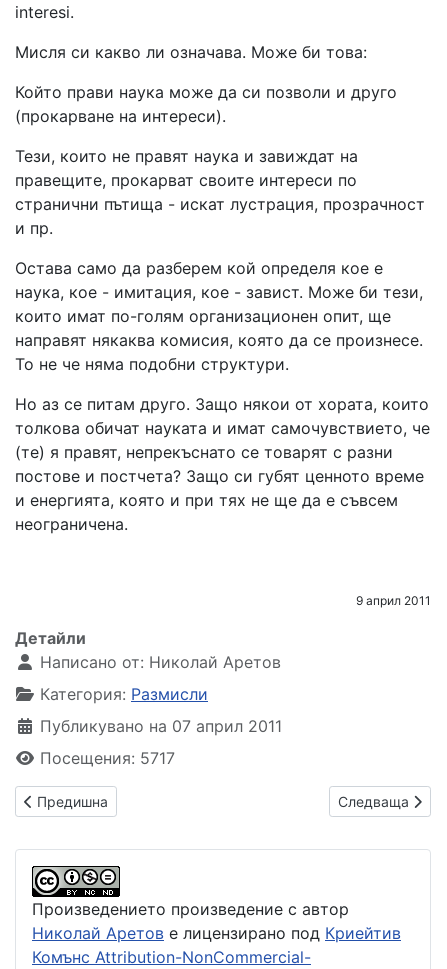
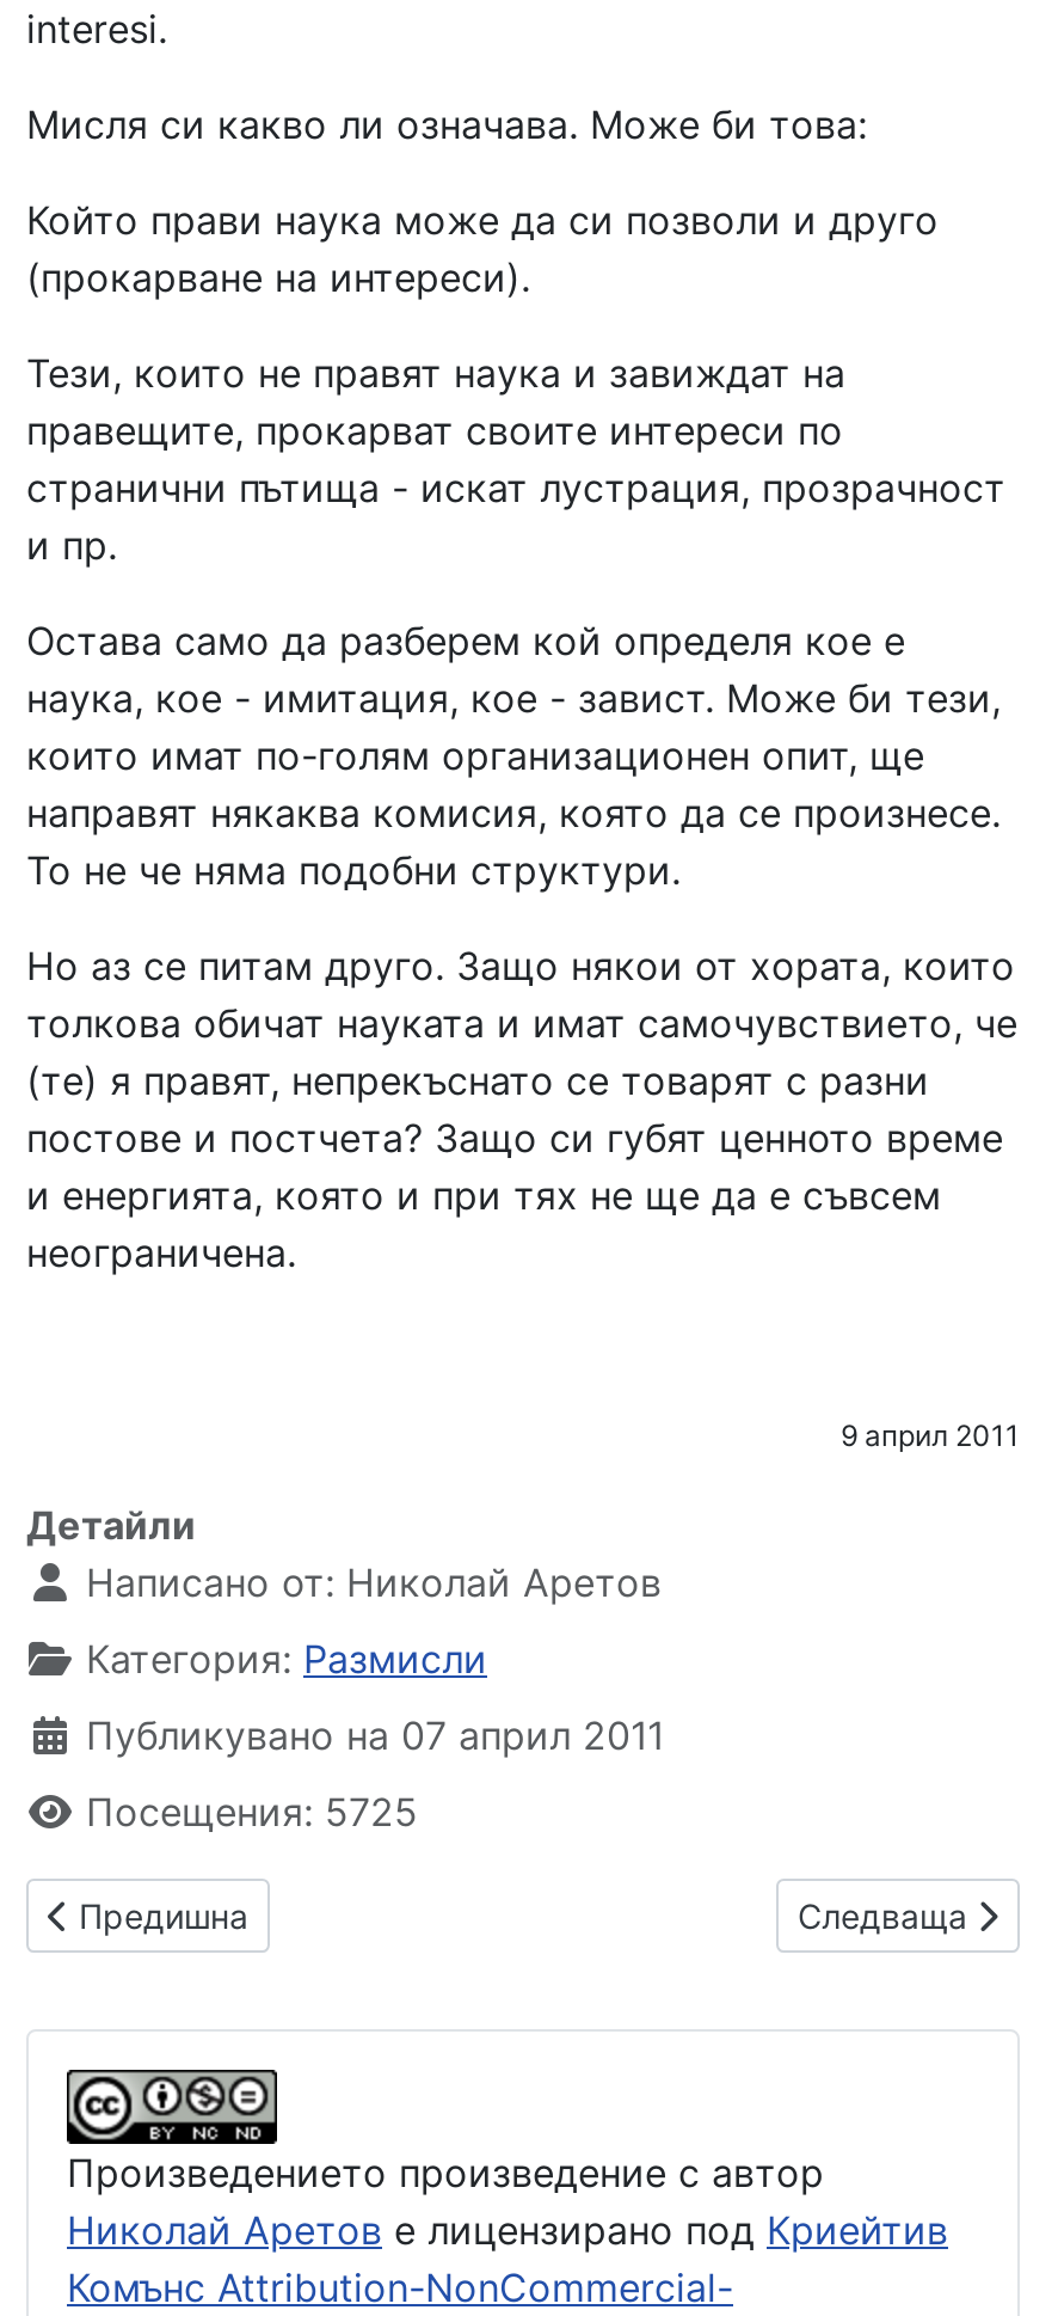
[40,748,175,768] Посещения: 5717 -> [86,1788,418,1836] Посещения: 5725

